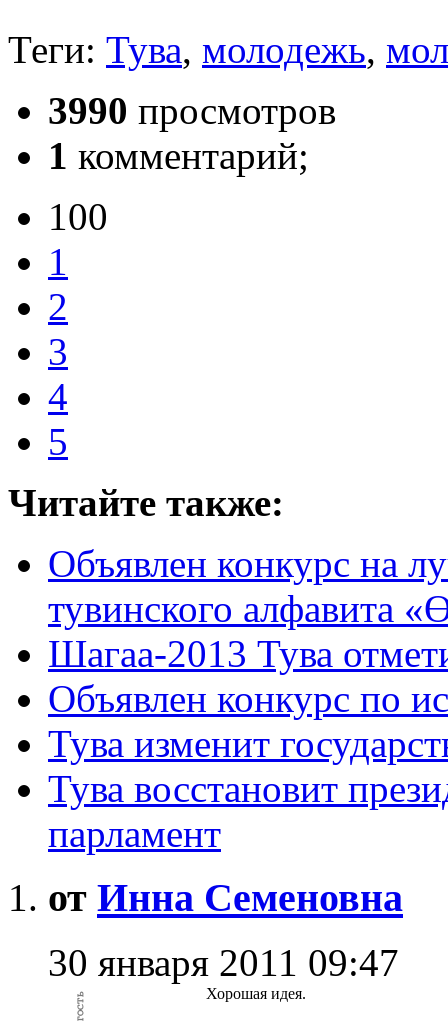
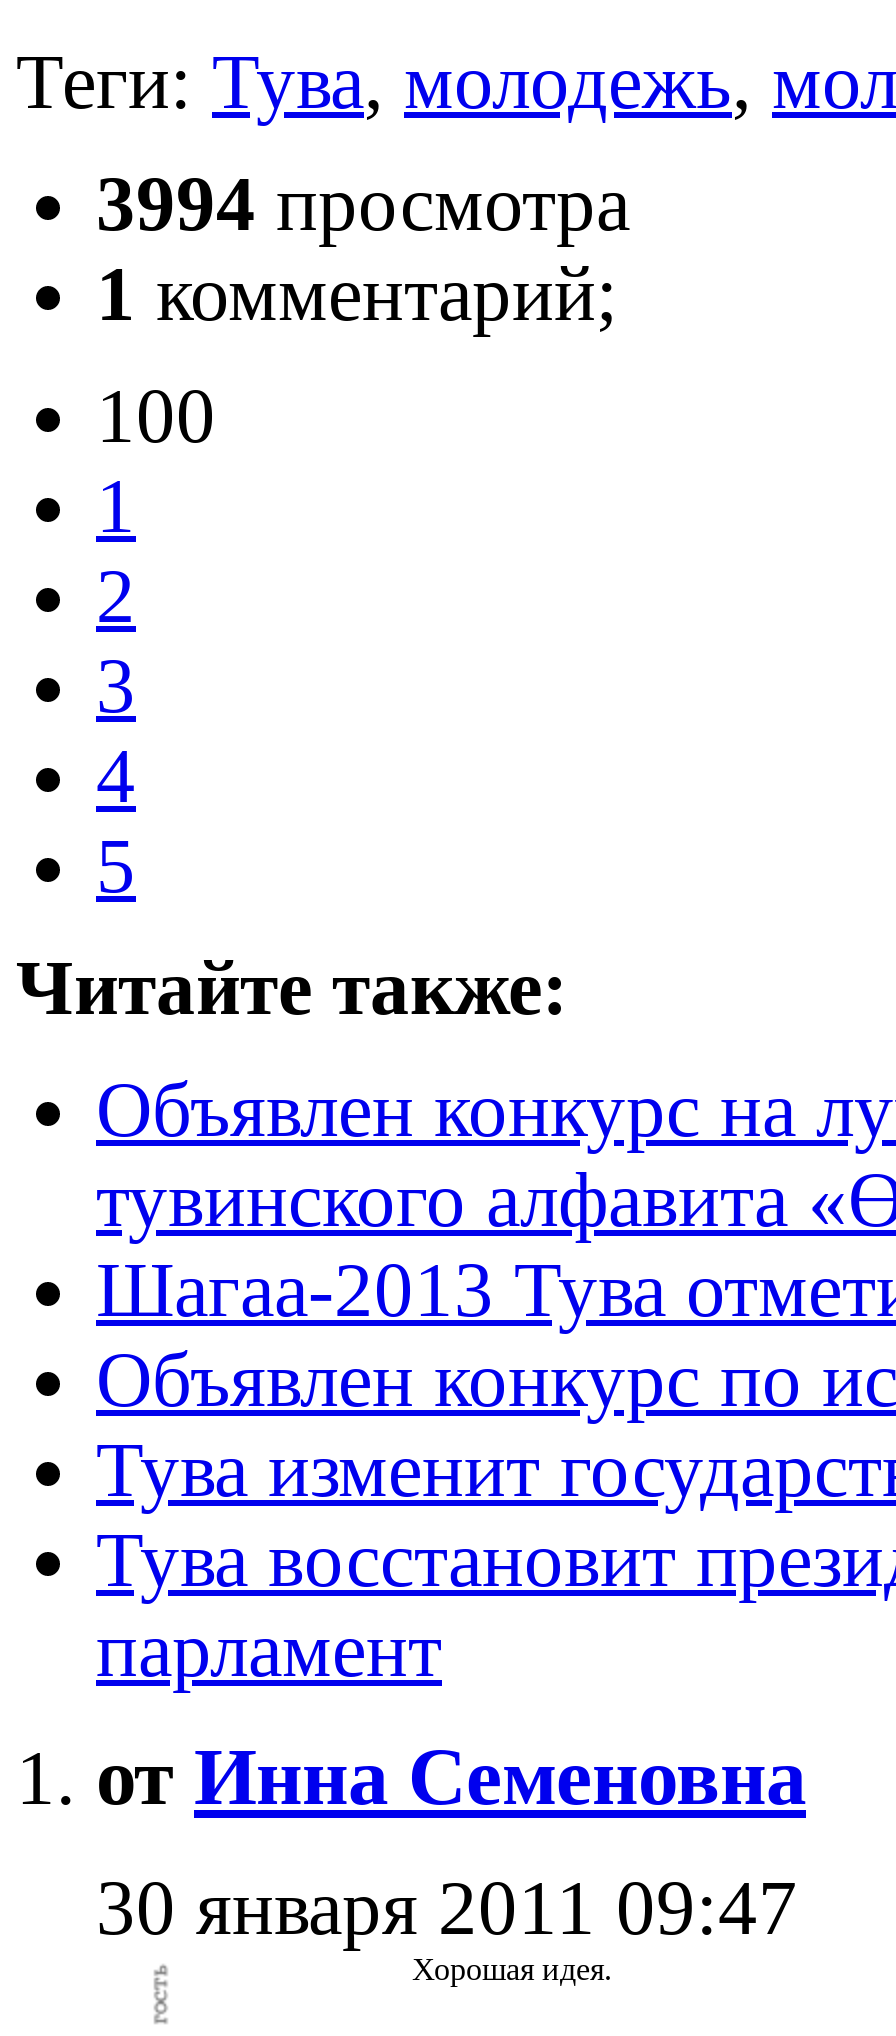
[48,89,346,132] 3990 просмотров -> [96,160,650,246] 3994 просмотра

